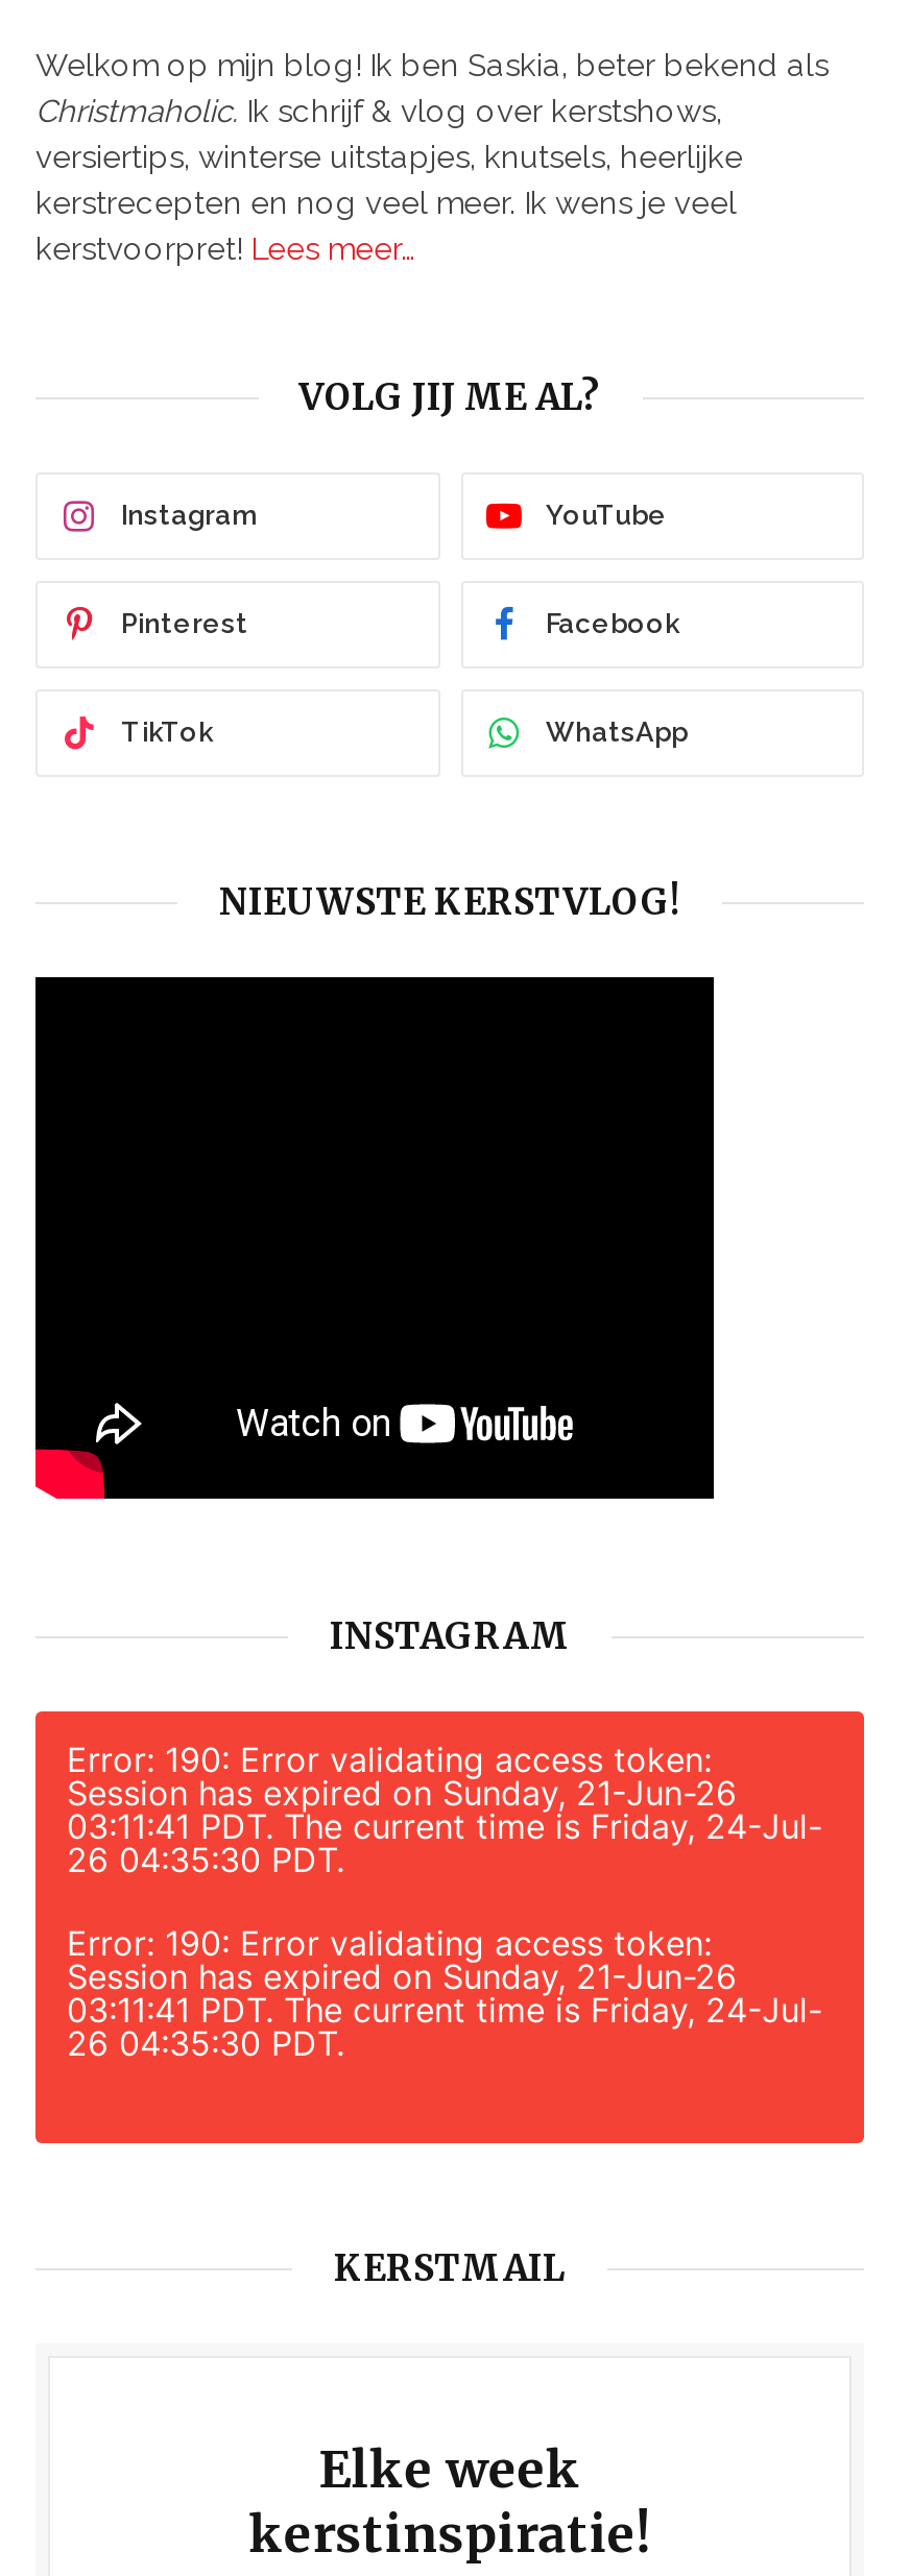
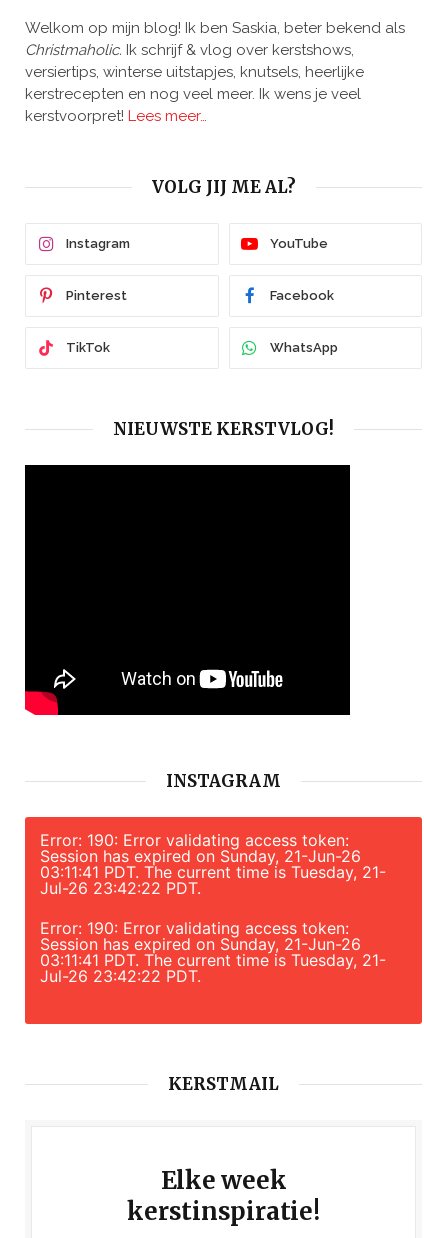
[67,1804,822,1846] 03:11:41 PDT. The current time is Friday, 24-Jul- -> [40,861,386,881] 03:11:41 PDT. The current time is Tuesday, 21-
[67,1838,344,1879] 26 04:35:30 PDT. -> [40,877,201,897] Jul-26 23:42:22 PDT.
[67,1989,822,2031] 03:11:41 PDT. The current time is Friday, 24-Jul- -> [40,950,386,970] 03:11:41 PDT. The current time is Tuesday, 21-
[67,2023,344,2064] 26 04:35:30 PDT. -> [40,966,201,986] Jul-26 23:42:22 PDT.

